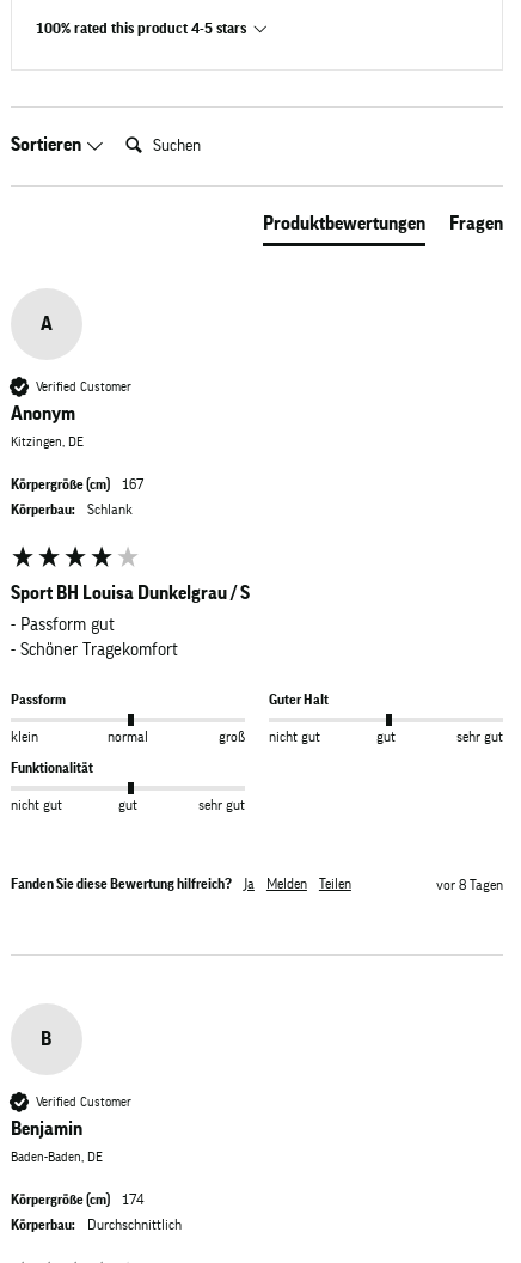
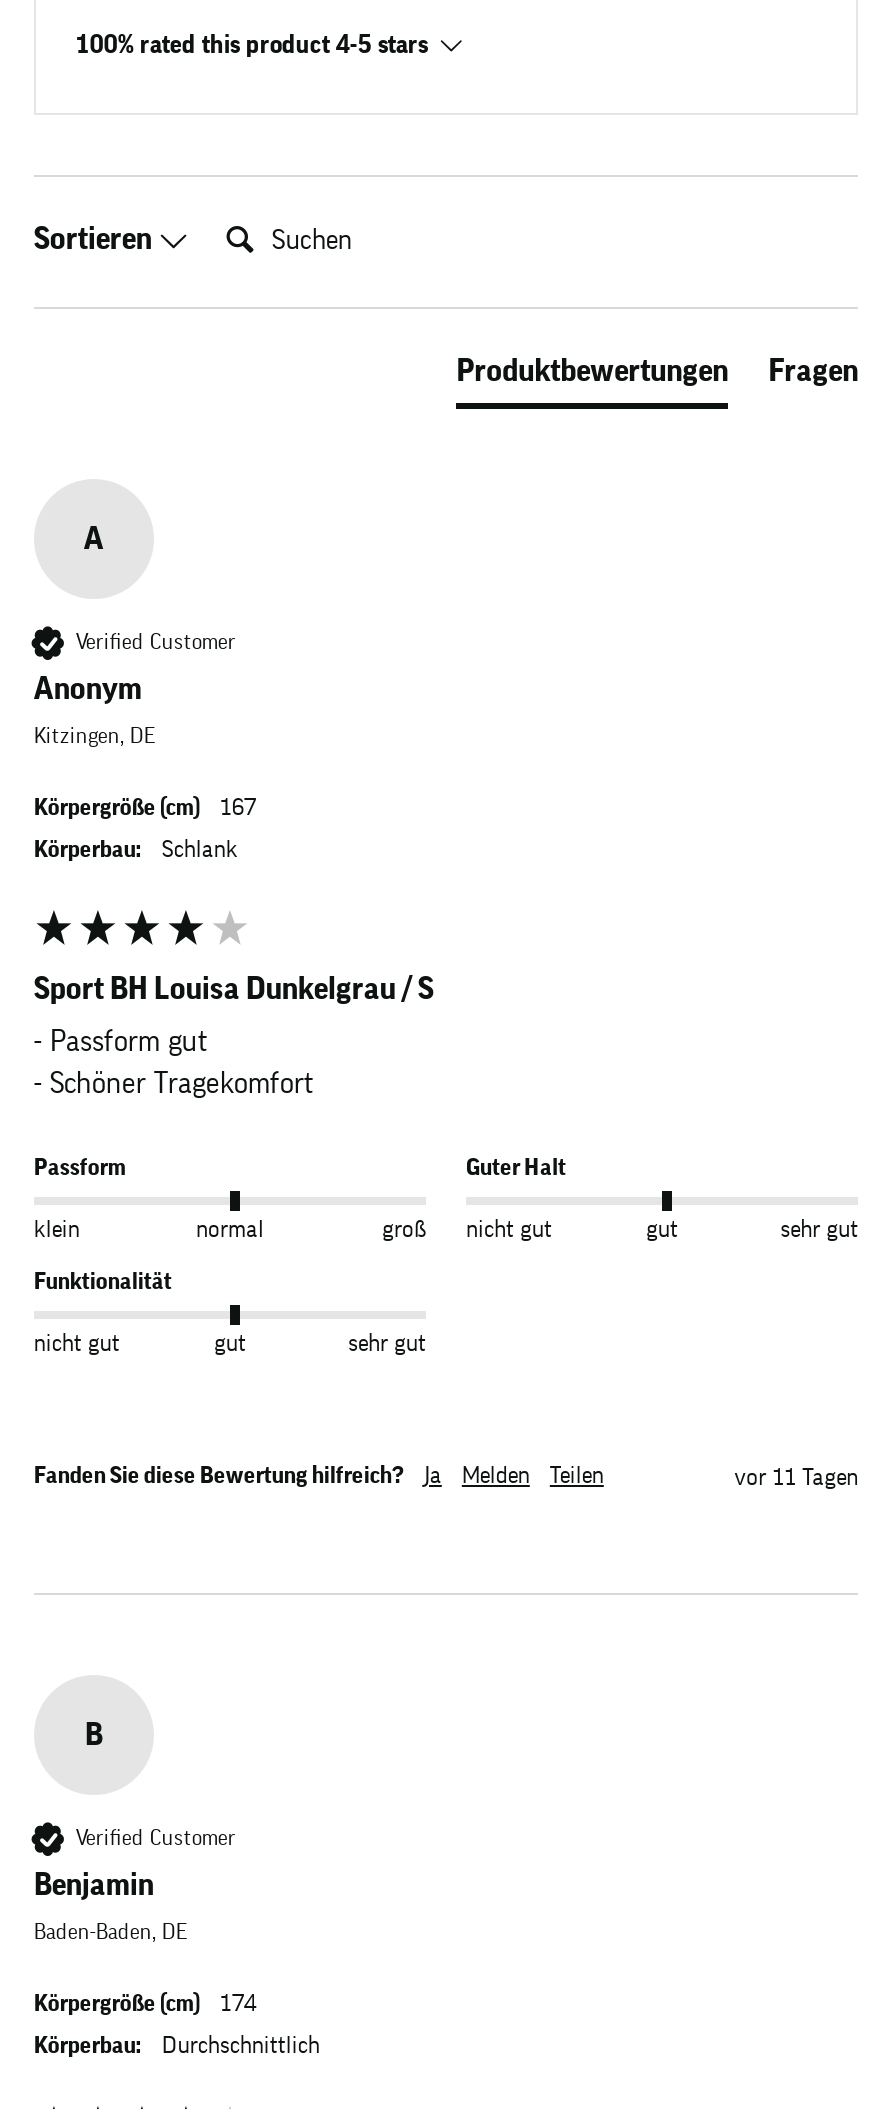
[436,878,503,892] vor 8 Tagen -> [734,1465,858,1489] vor 11 Tagen

